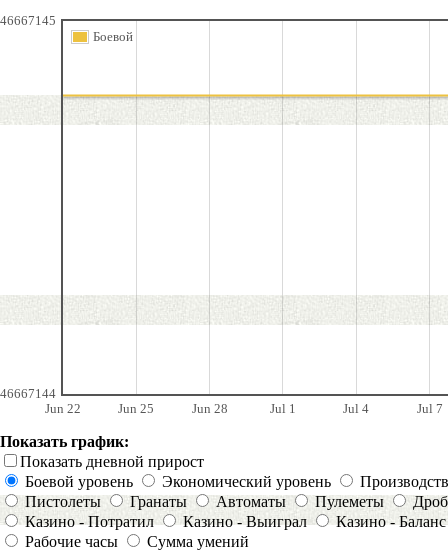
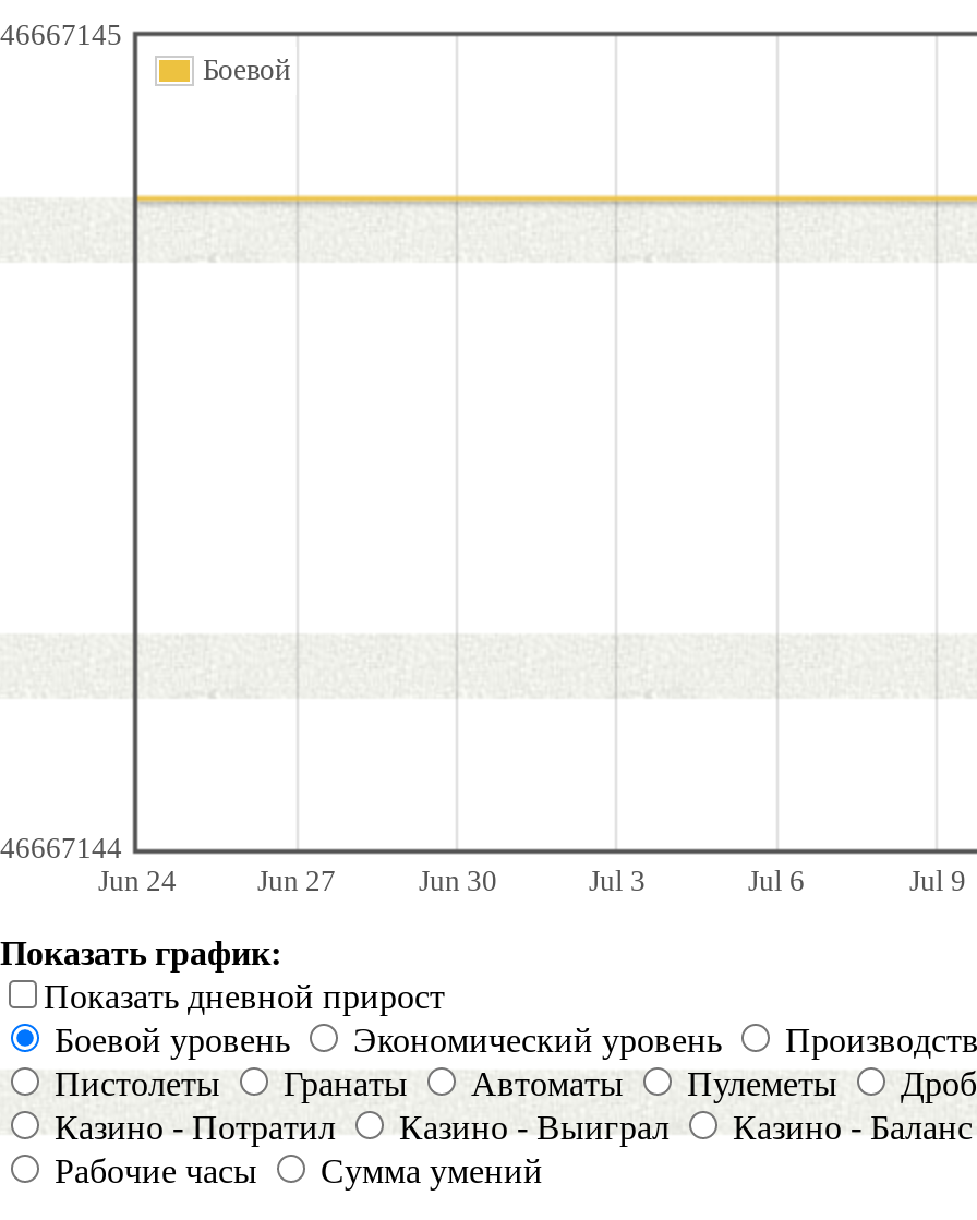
[45,401,81,416] Jun 22 -> [98,864,177,897] Jun 24
[118,401,154,416] Jun 25 -> [257,864,336,897] Jun 27
[192,401,228,416] Jun 28 -> [419,864,497,897] Jun 30
[270,401,296,416] Jul 1 -> [589,864,646,897] Jul 3
[343,401,369,416] Jul 4 -> [748,864,805,897] Jul 6
[417,401,443,416] Jul 7 -> [909,864,966,897] Jul 9

